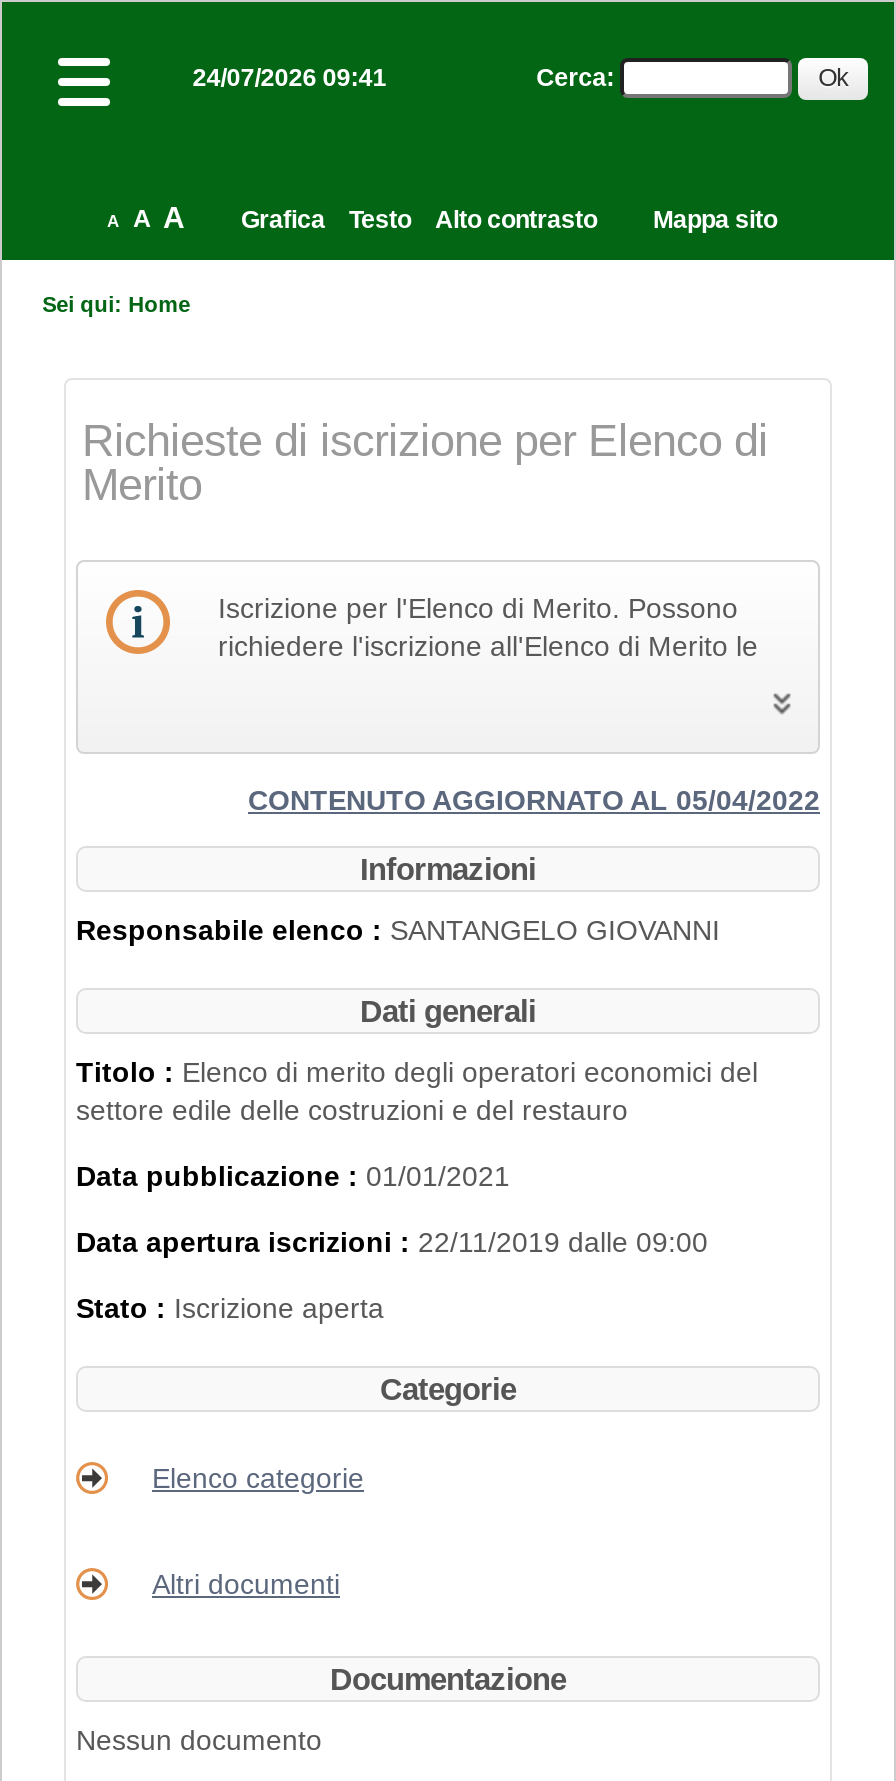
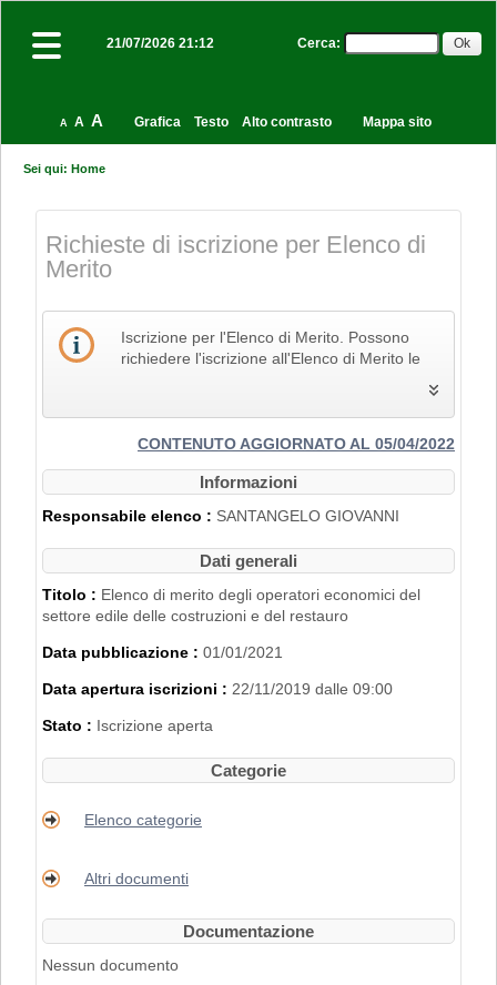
[193,64,387,92] 24/07/2026 09:41 -> [107,36,214,51] 21/07/2026 21:12

